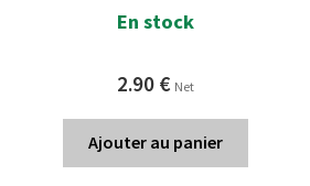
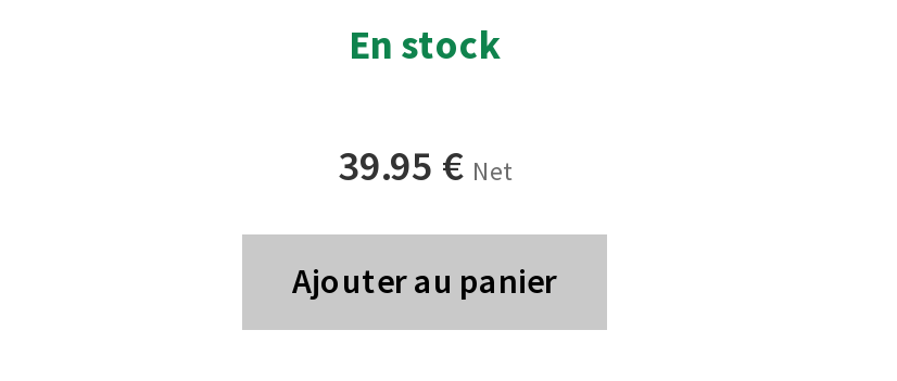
[117,70,194,96] 2.90 € Net -> [338,138,511,190] 39.95 € Net

